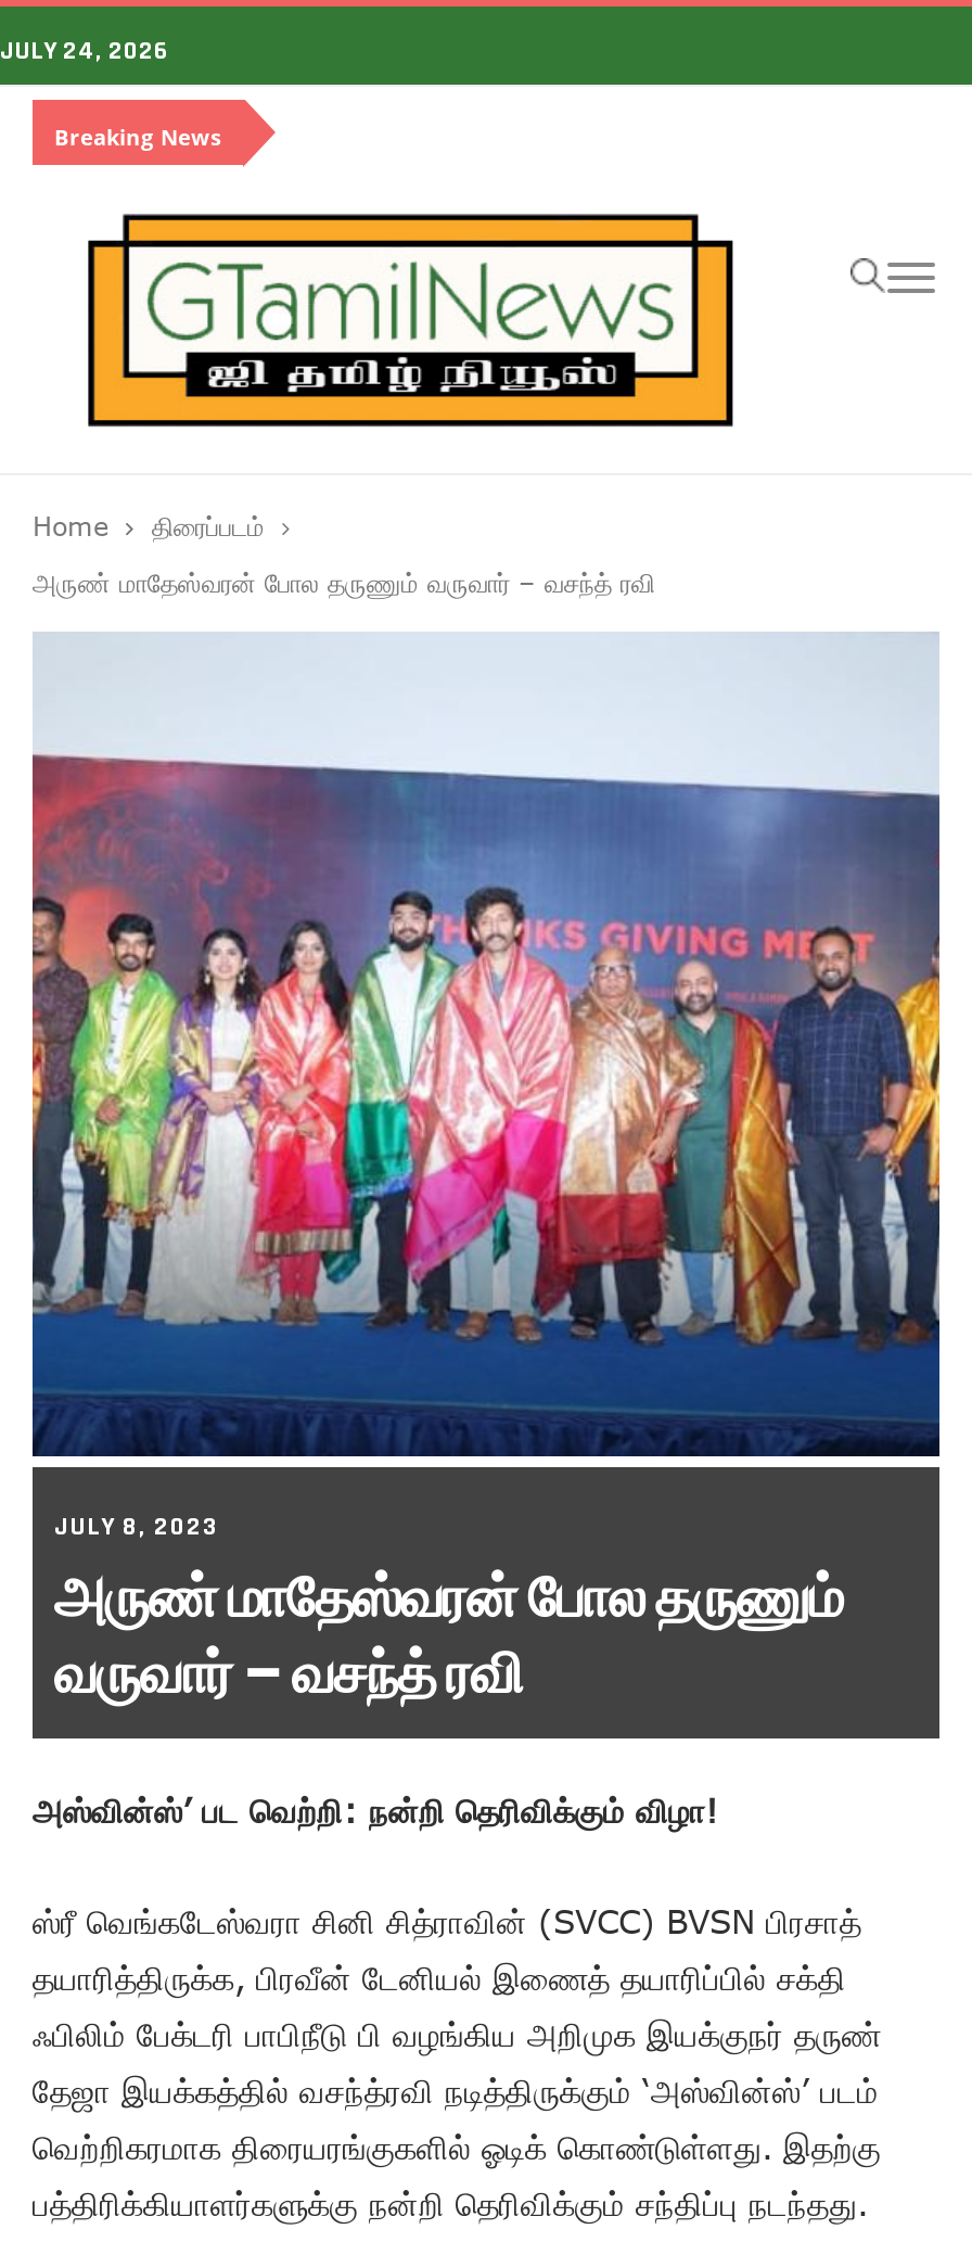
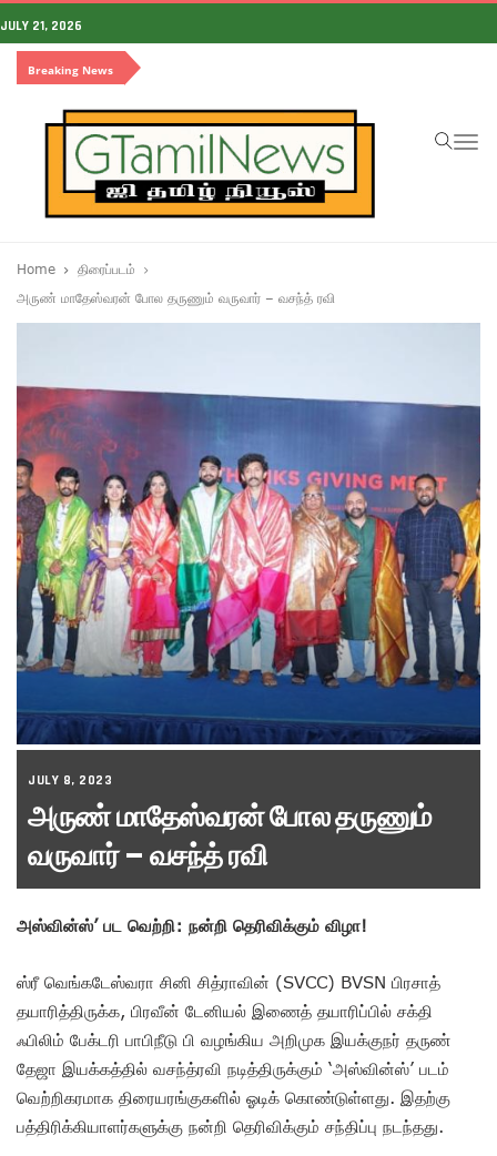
[0,35,169,67] JULY 24, 2026 -> [0,18,82,34] JULY 21, 2026

